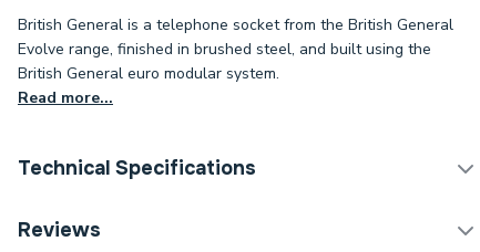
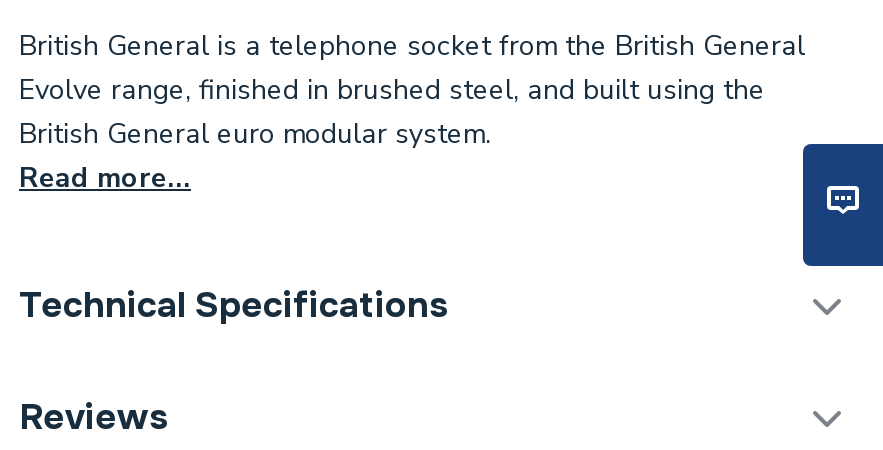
none -> [801,141,877,269] [image]

